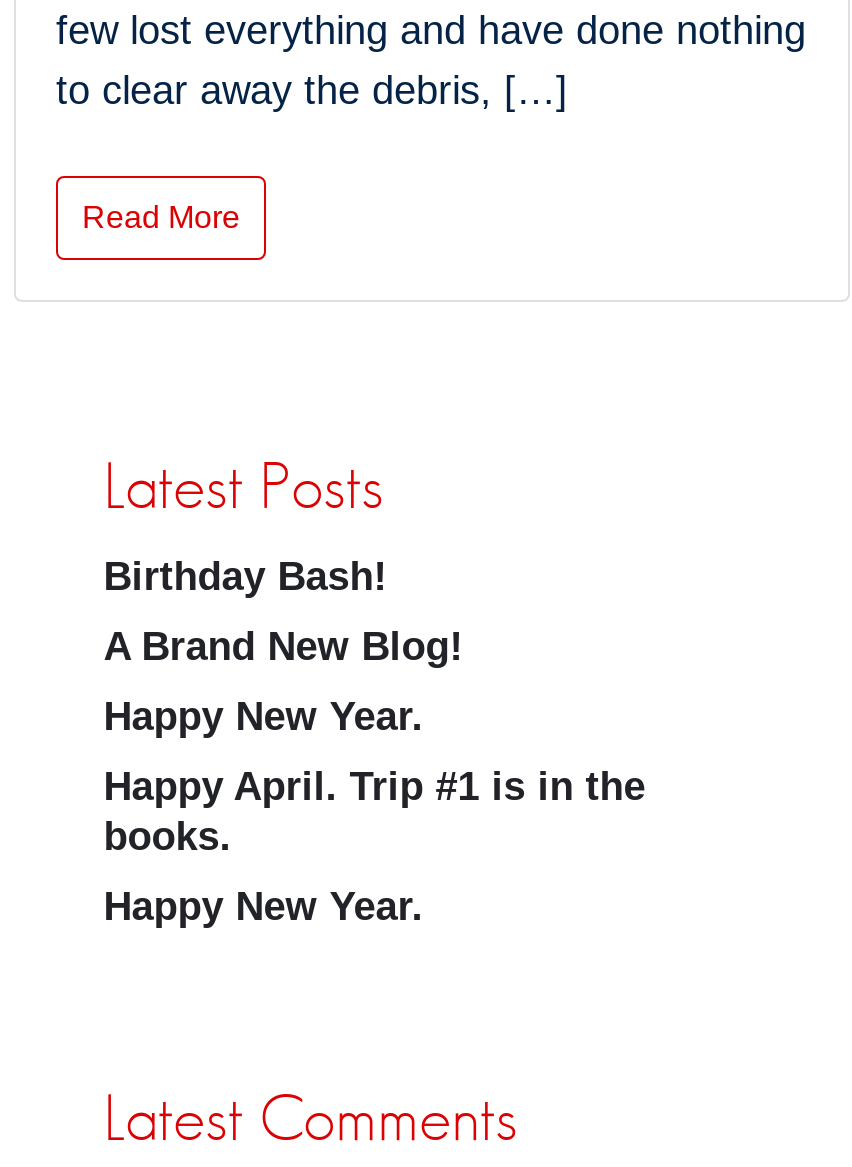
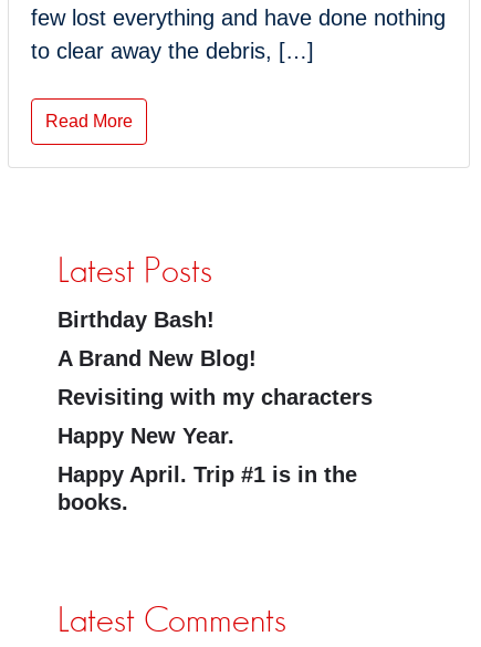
none -> [57,385,372,410] Revisiting with my characters
moved [104,695,646,859] -> [57,424,357,515]: Happy New Year. | Happy April. Trip #1 is in the | books.
[104,885,424,929] Happy New Year. -> none

